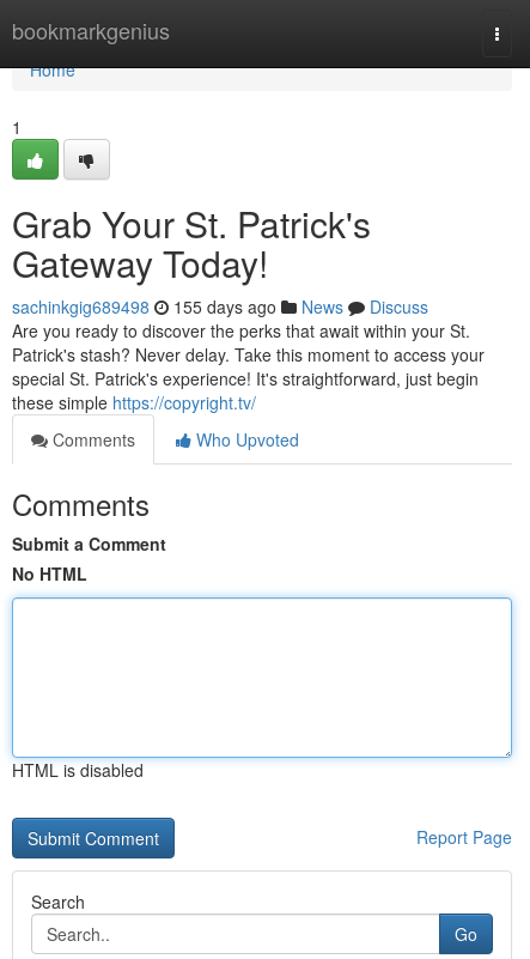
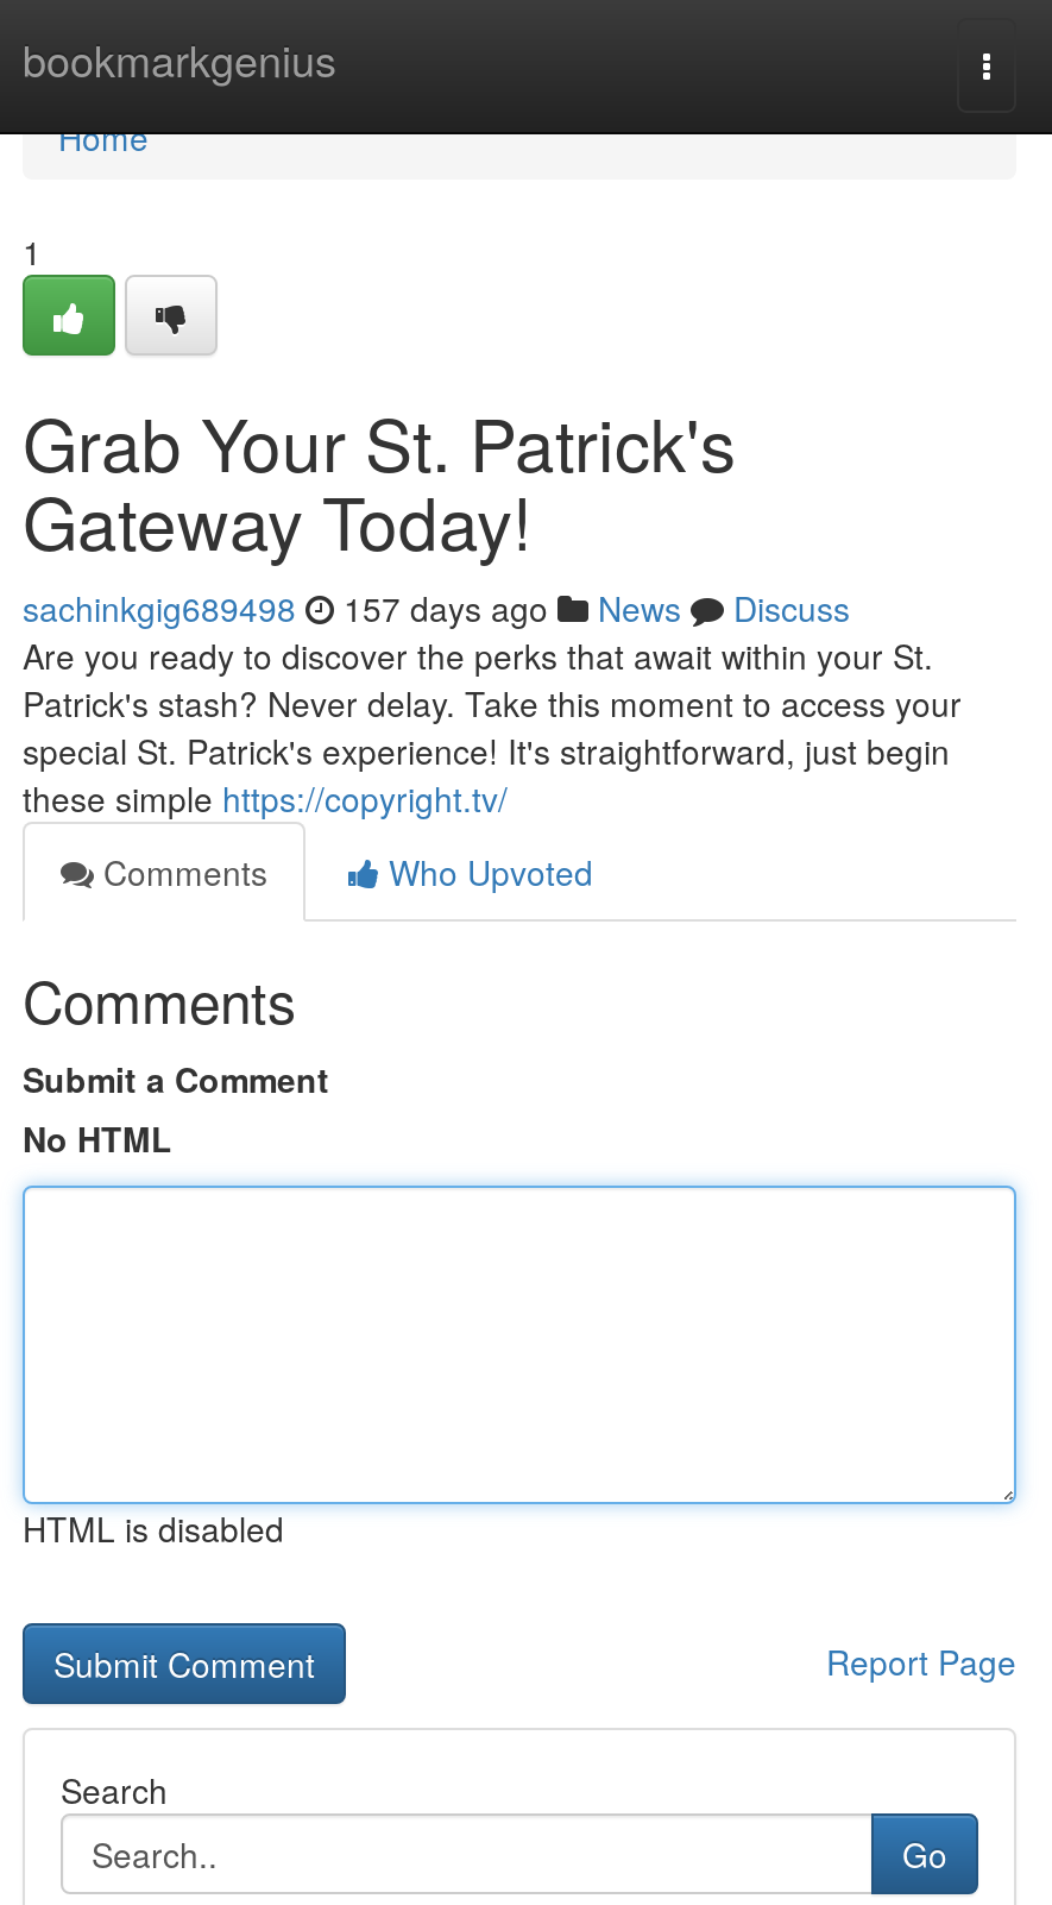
[12,295,428,318] sachinkgig689498 155 days ago News Discuss -> [23,584,850,631] sachinkgig689498 157 days ago News Discuss

